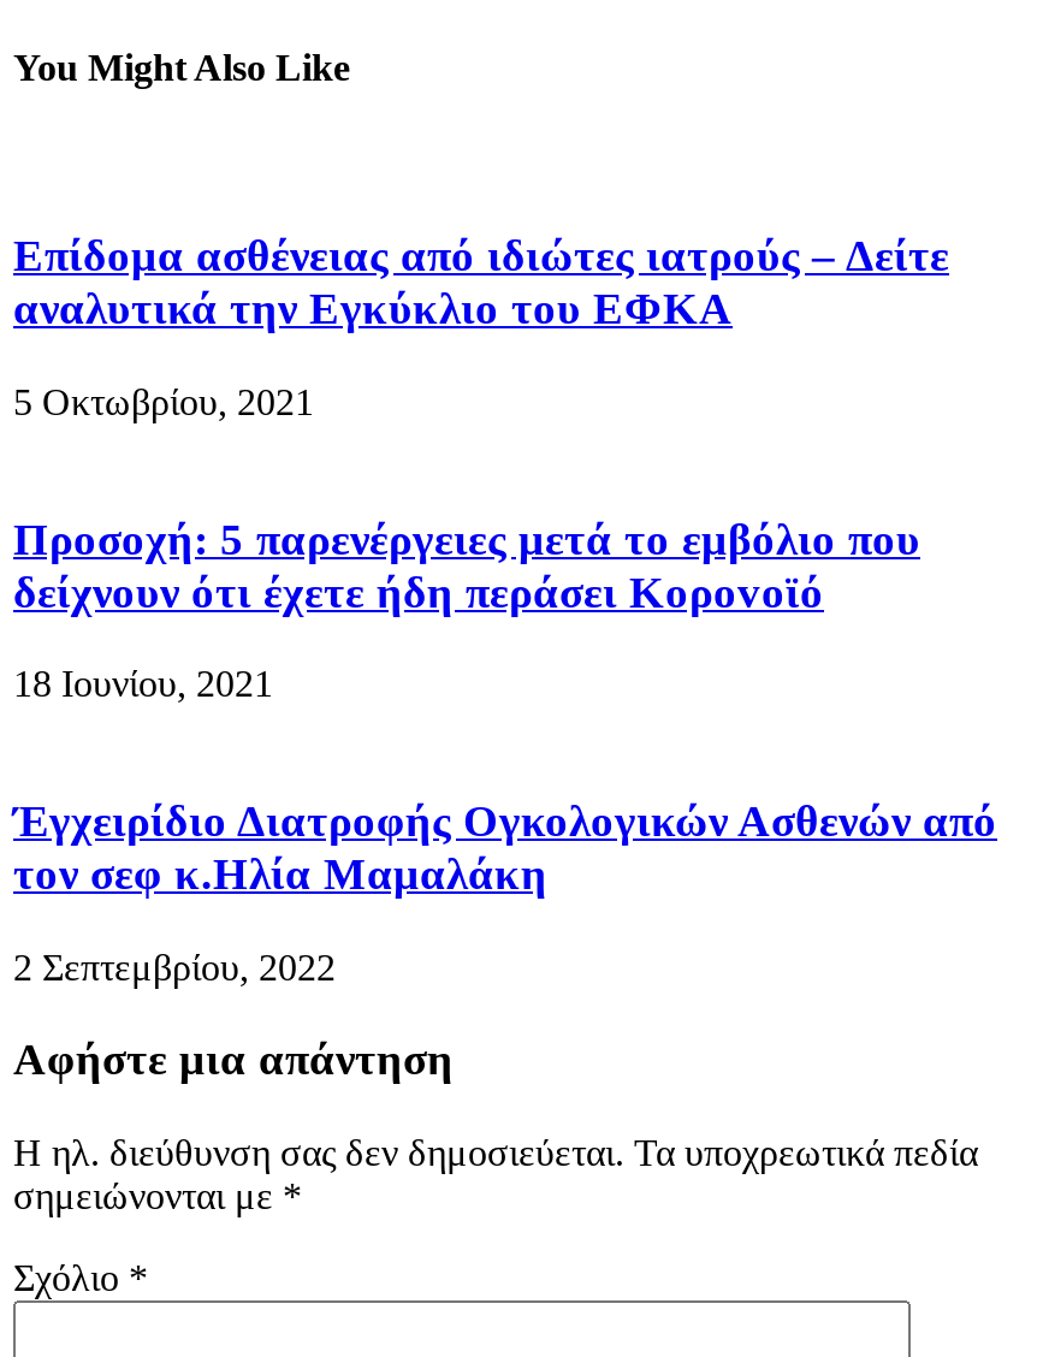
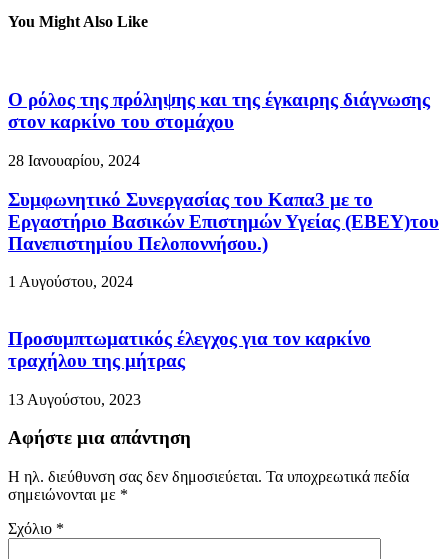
[13,230,949,333] Επίδομα ασθένειας από ιδιώτες ιατρούς – Δείτε | αναλυτικά την Εγκύκλιο του ΕΦΚΑ -> [8,89,430,132] Ο ρόλος της πρόληψης και της έγκαιρης διάγνωσης | στον καρκίνο του στομάχου
[13,381,314,422] 5 Οκτωβρίου, 2021 -> [8,152,140,169] 28 Ιανουαρίου, 2024
[13,512,920,616] Προσοχή: 5 παρενέργειες μετά το εμβόλιο που | δείχνουν ότι έχετε ήδη περάσει Κoροvoϊό -> [8,188,439,253] Συμφωνητικό Συνεργασίας του Καπα3 με το | Εργαστήριο Βασικών Επιστημών Υγείας (ΕΒΕΥ)του | Πανεπιστημίου Πελοποννήσου.)
[13,663,273,704] 18 Ιουνίου, 2021 -> [8,273,133,290] 1 Αυγούστου, 2024
[13,795,997,898] Έγχειρίδιο Διατροφής Ογκολογικών Ασθενών από | τον σεφ κ.Ηλία Μαμαλάκη -> [8,328,371,371] Προσυμπτωματικός έλεγχος για τον καρκίνο | τραχήλου της μήτρας
[13,946,336,987] 2 Σεπτεμβρίου, 2022 -> [8,391,141,408] 13 Αυγούστου, 2023

